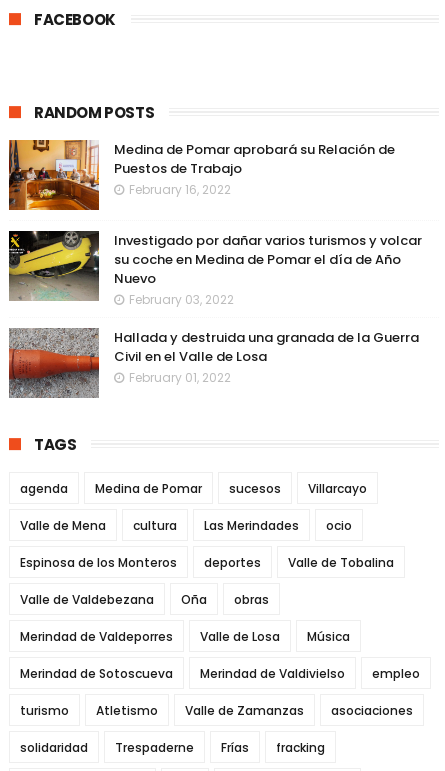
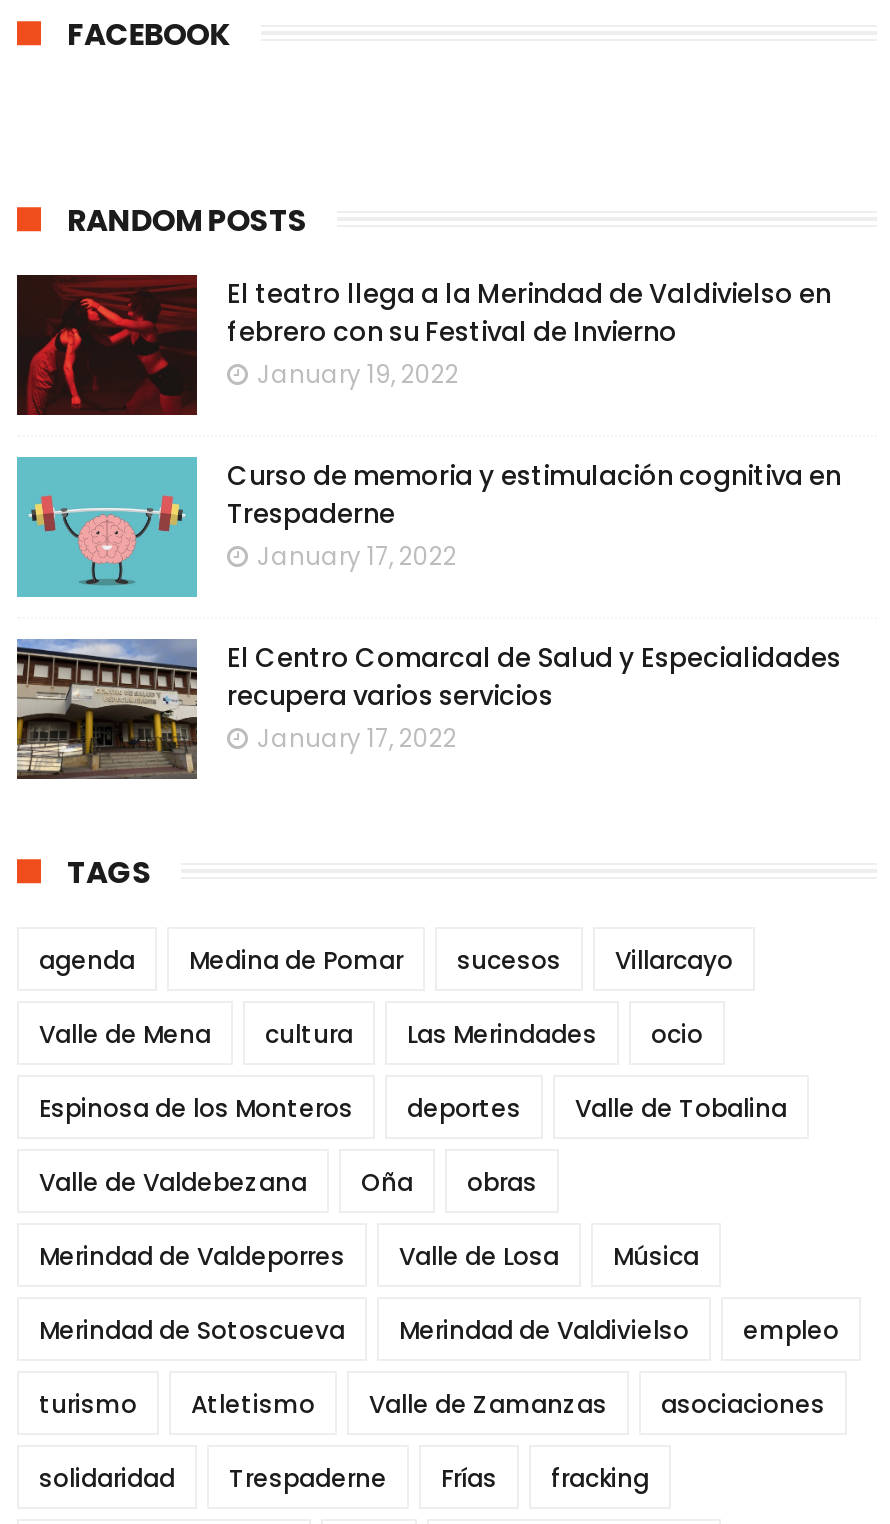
[8,139,395,211] [image] | Medina de Pomar aprobará su Relación de | Puestos de Trabajo | February 16, 2022 -> [17,273,831,417] [image] | El teatro llega a la Merindad de Valdivielso en | febrero con su Festival de Invierno | January 19, 2022
[8,230,422,308] [image] | Investigado por dañar varios turismos y volcar | su coche en Medina de Pomar el día de Año | Nuevo | February 03, 2022 -> [15,455,841,599] [image] | Curso de memoria y estimulación cognitiva en | Trespaderne | January 17, 2022
[9,328,419,398] [image] | Hallada y destruida una granada de la Guerra | Civil en el Valle de Losa | February 01, 2022 -> [17,639,841,777] [image] | El Centro Comarcal de Salud y Especialidades | recupera varios servicios | January 17, 2022

